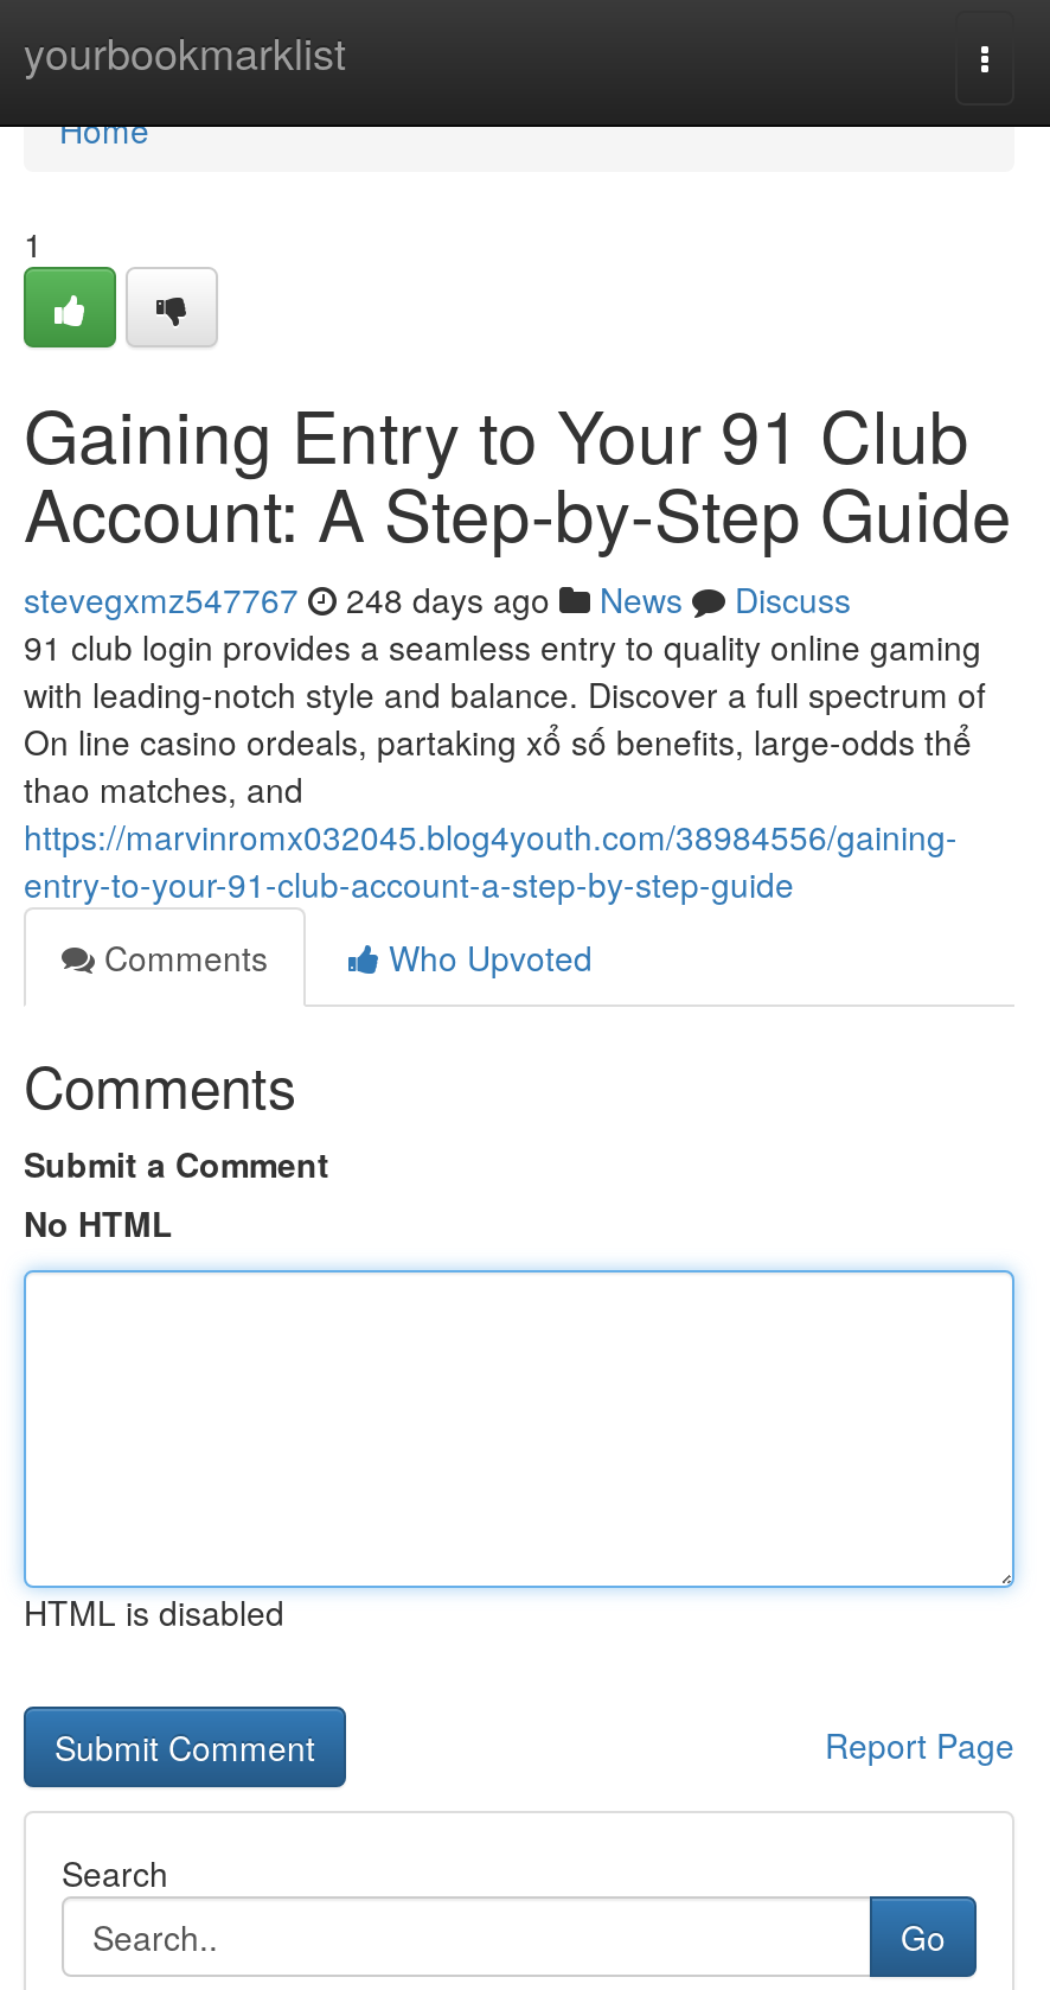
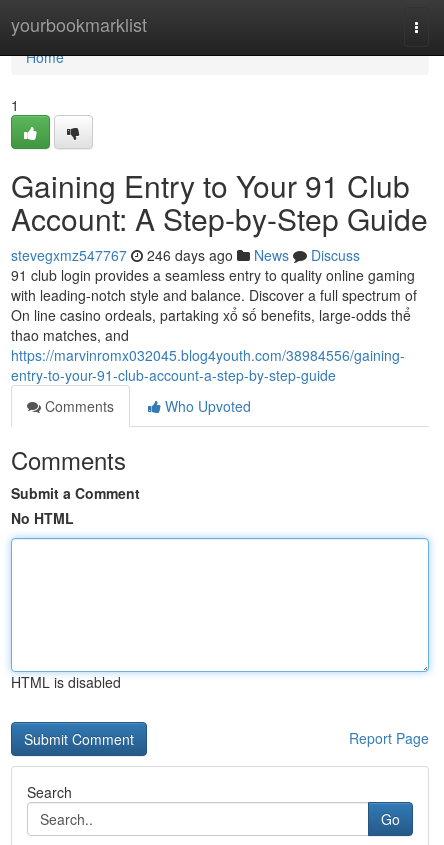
[24,575,851,623] stevegxmz547767 248 days ago News Discuss -> [11,245,360,265] stevegxmz547767 246 days ago News Discuss

